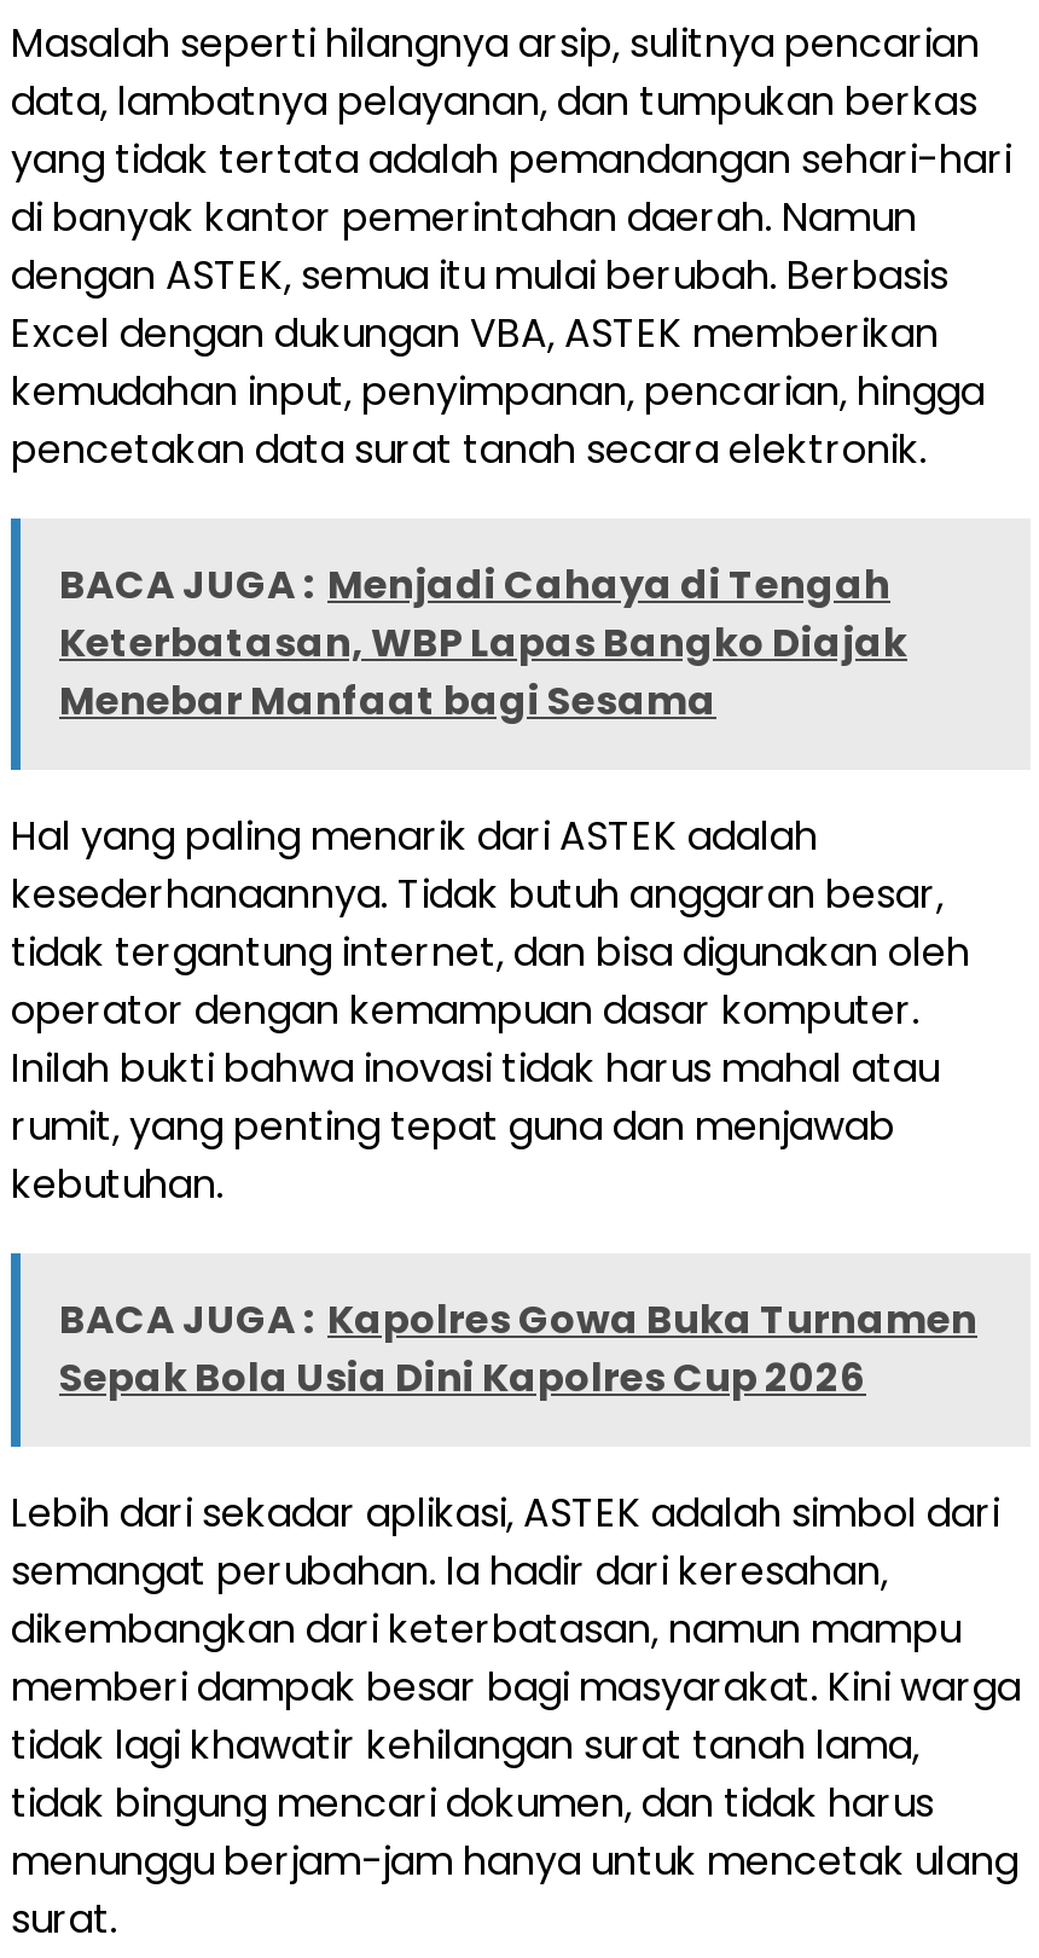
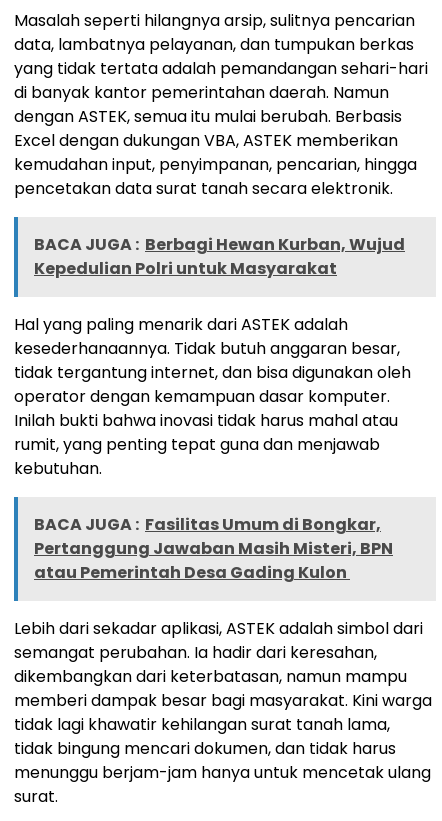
[59,556,907,727] BACA JUGA : Menjadi Cahaya di Tengah | Keterbatasan, WBP Lapas Bangko Diajak | Menebar Manfaat bagi Sesama -> [34,233,405,280] BACA JUGA : Berbagi Hewan Kurban, Wujud | Kepedulian Polri untuk Masyarakat
moved [11,807,970,1211] -> [14,313,411,480]: Hal yang paling menarik dari ASTEK adalah | kesederhanaannya. Tidak butuh anggaran besar, | tidak tergantung internet, dan bisa digunakan oleh | operator dengan kemampuan dasar komputer. | Inilah bukti bahwa inovasi tidak harus mahal atau | rumit, yang penting tepat guna dan menjawab | kebutuhan.
[59,1291,977,1404] BACA JUGA : Kapolres Gowa Buka Turnamen | Sepak Bola Usia Dini Kapolres Cup 2026 -> [34,513,393,584] BACA JUGA : Fasilitas Umum di Bongkar, | Pertanggung Jawaban Masih Misteri, BPN | atau Pemerintah Desa Gading Kulon

